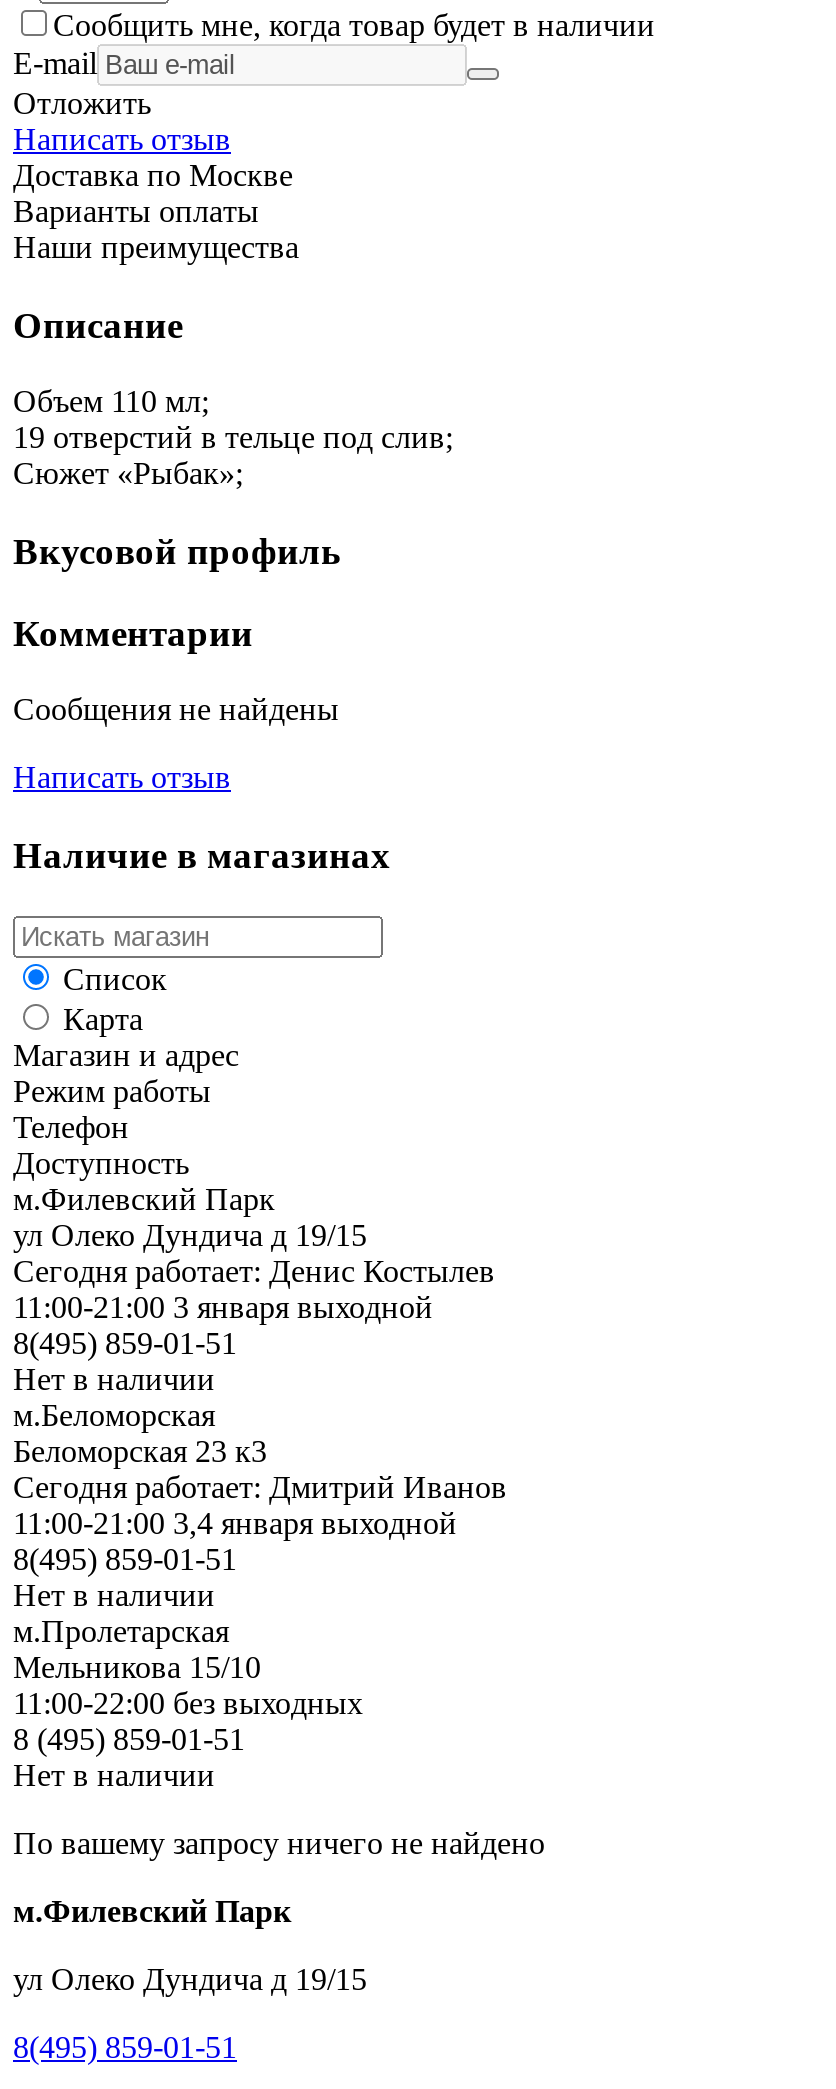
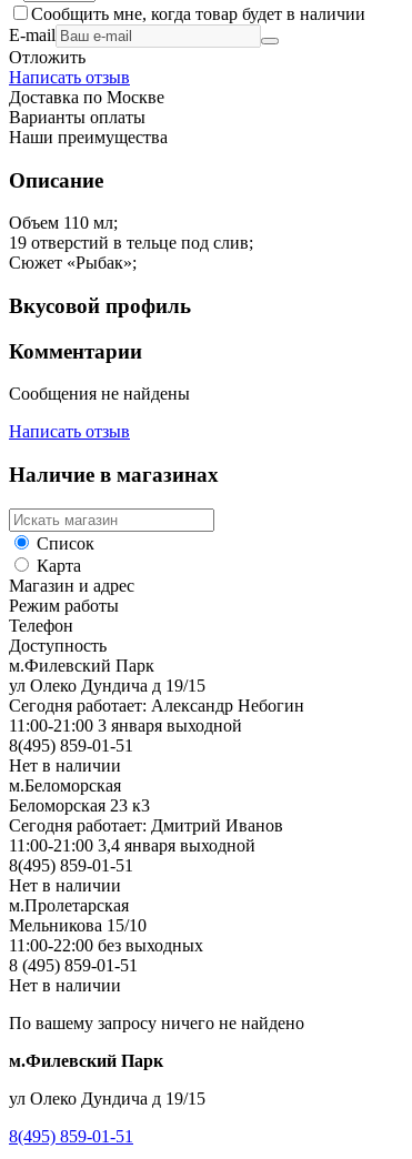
[13,1254,495,1288] Сегодня работает: Денис Костылев -> [9,696,304,715] Сегодня работает: Александр Небогин

